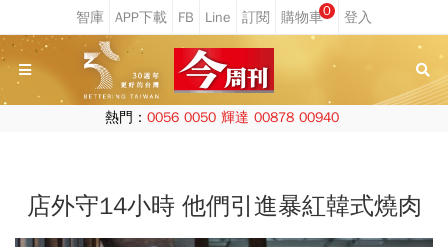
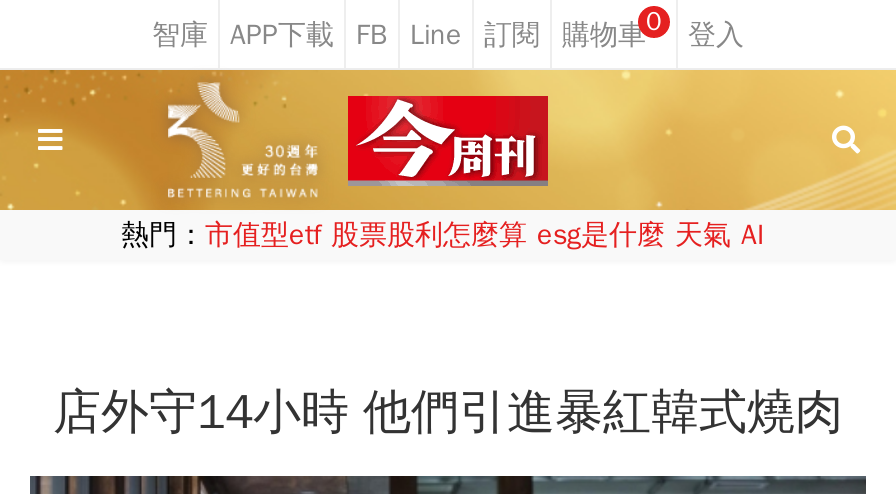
[104,109,338,126] 熱門：0056 0050 輝達 00878 00940 -> [121,218,765,252] 熱門：市值型etf 股票股利怎麼算 esg是什麼 天氣 AI

